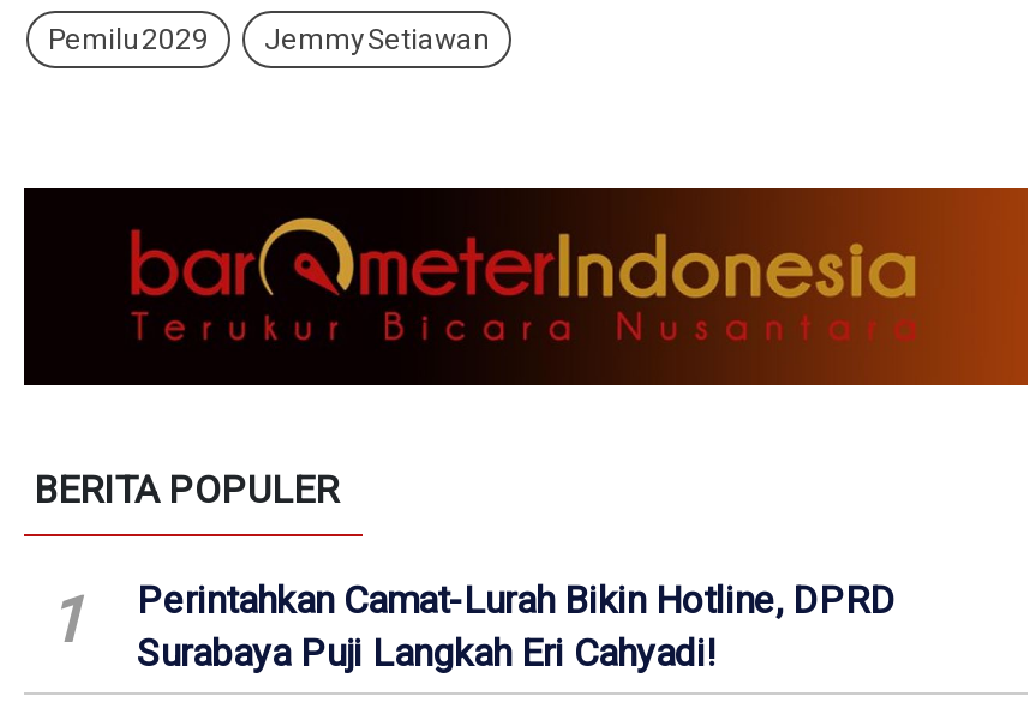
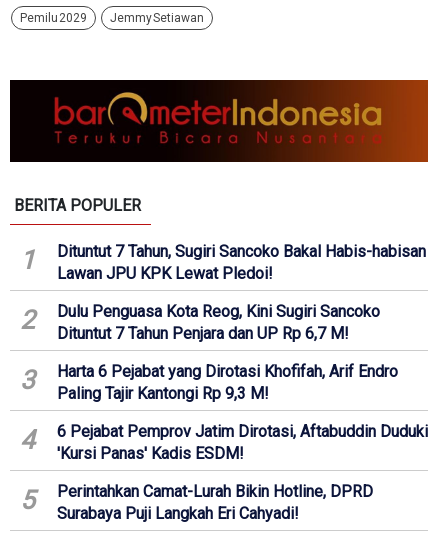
none -> [20,242,428,515] Dituntut 7 Tahun, Sugiri Sancoko Bakal Habis-habisan | Lawan JPU KPK Lewat Pledoi! | 2 | Dulu Penguasa Kota Reog, Kini Sugiri Sancoko | Dituntut 7 Tahun Penjara dan UP Rp 6,7 M! | 3 | Harta 6 Pejabat yang Dirotasi Khofifah, Arif Endro | Paling Tajir Kantongi Rp 9,3 M! | 4 | 6 Pejabat Pemprov Jatim Dirotasi, Aftabuddin Duduki | 'Kursi Panas' Kadis ESDM! | 5

